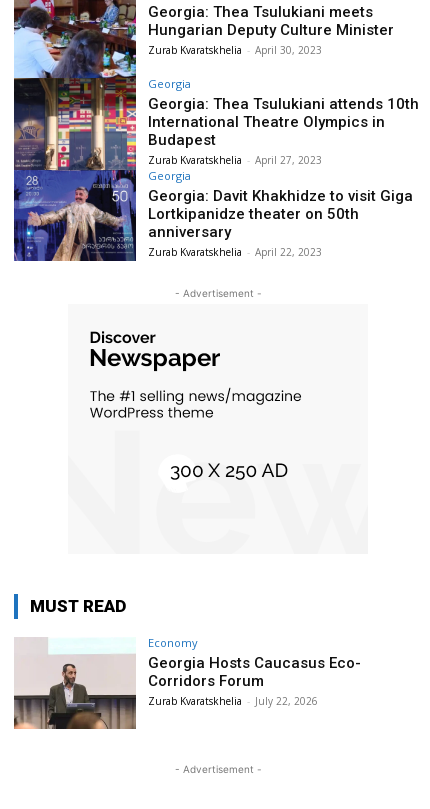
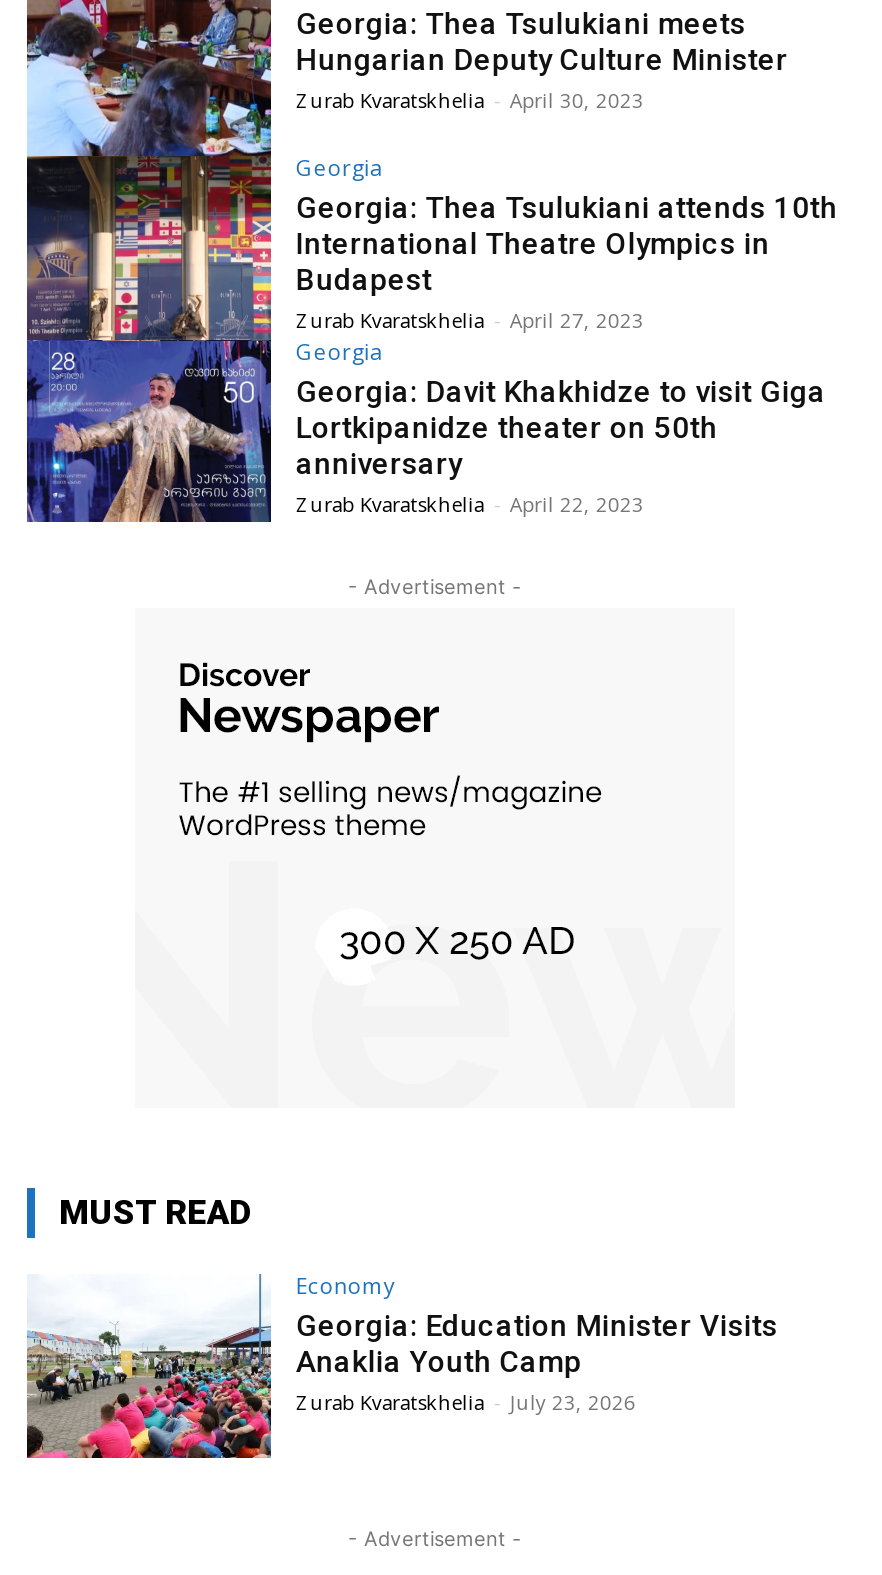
[13,638,361,730] [image] | Georgia Hosts Caucasus Eco- | Corridors Forum | Zurab Kvaratskhelia - July 22, 2026 -> [25,1274,778,1460] [image] | Georgia: Education Minister Visits | Anaklia Youth Camp | Zurab Kvaratskhelia - July 23, 2026

